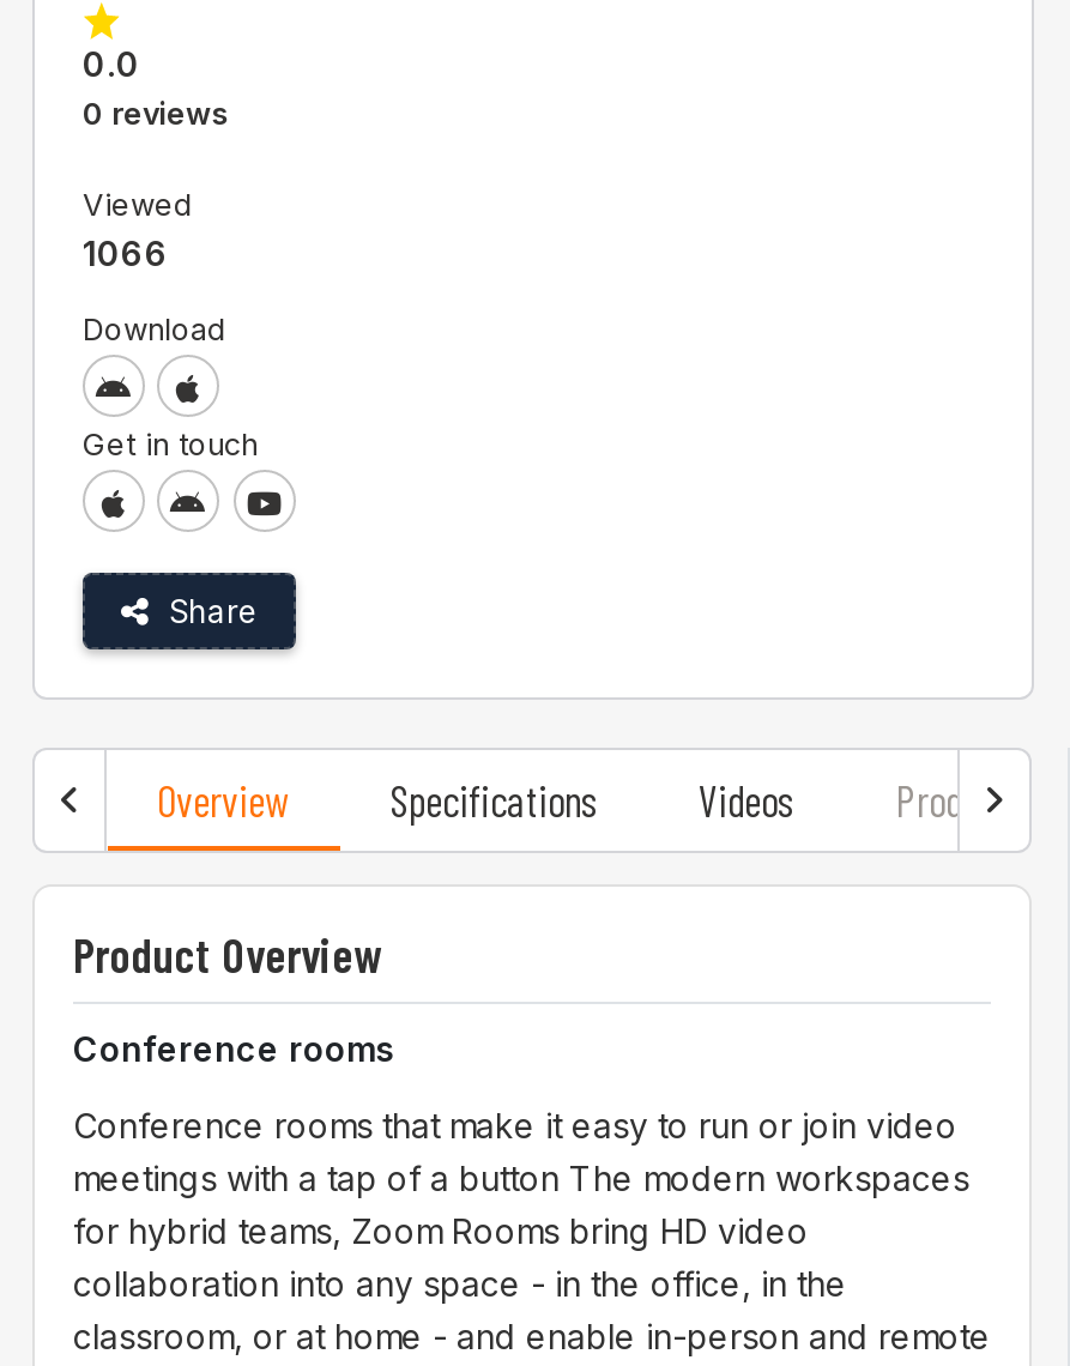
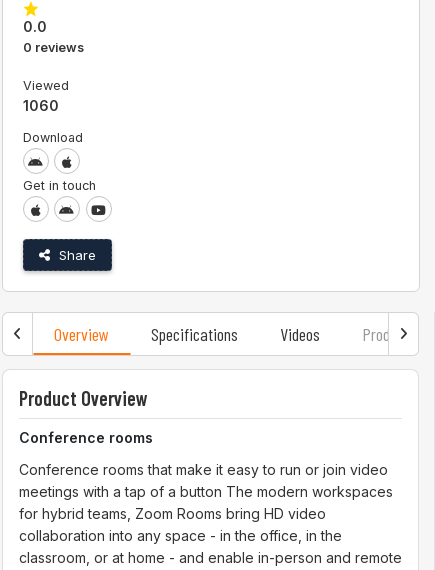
[83,232,169,273] 1066 -> [23,97,59,114] 1060

